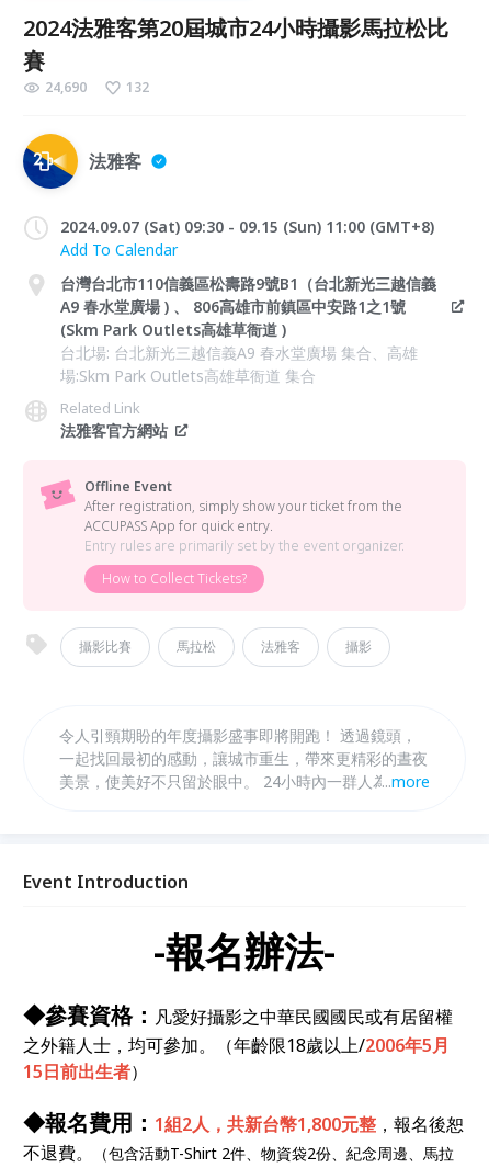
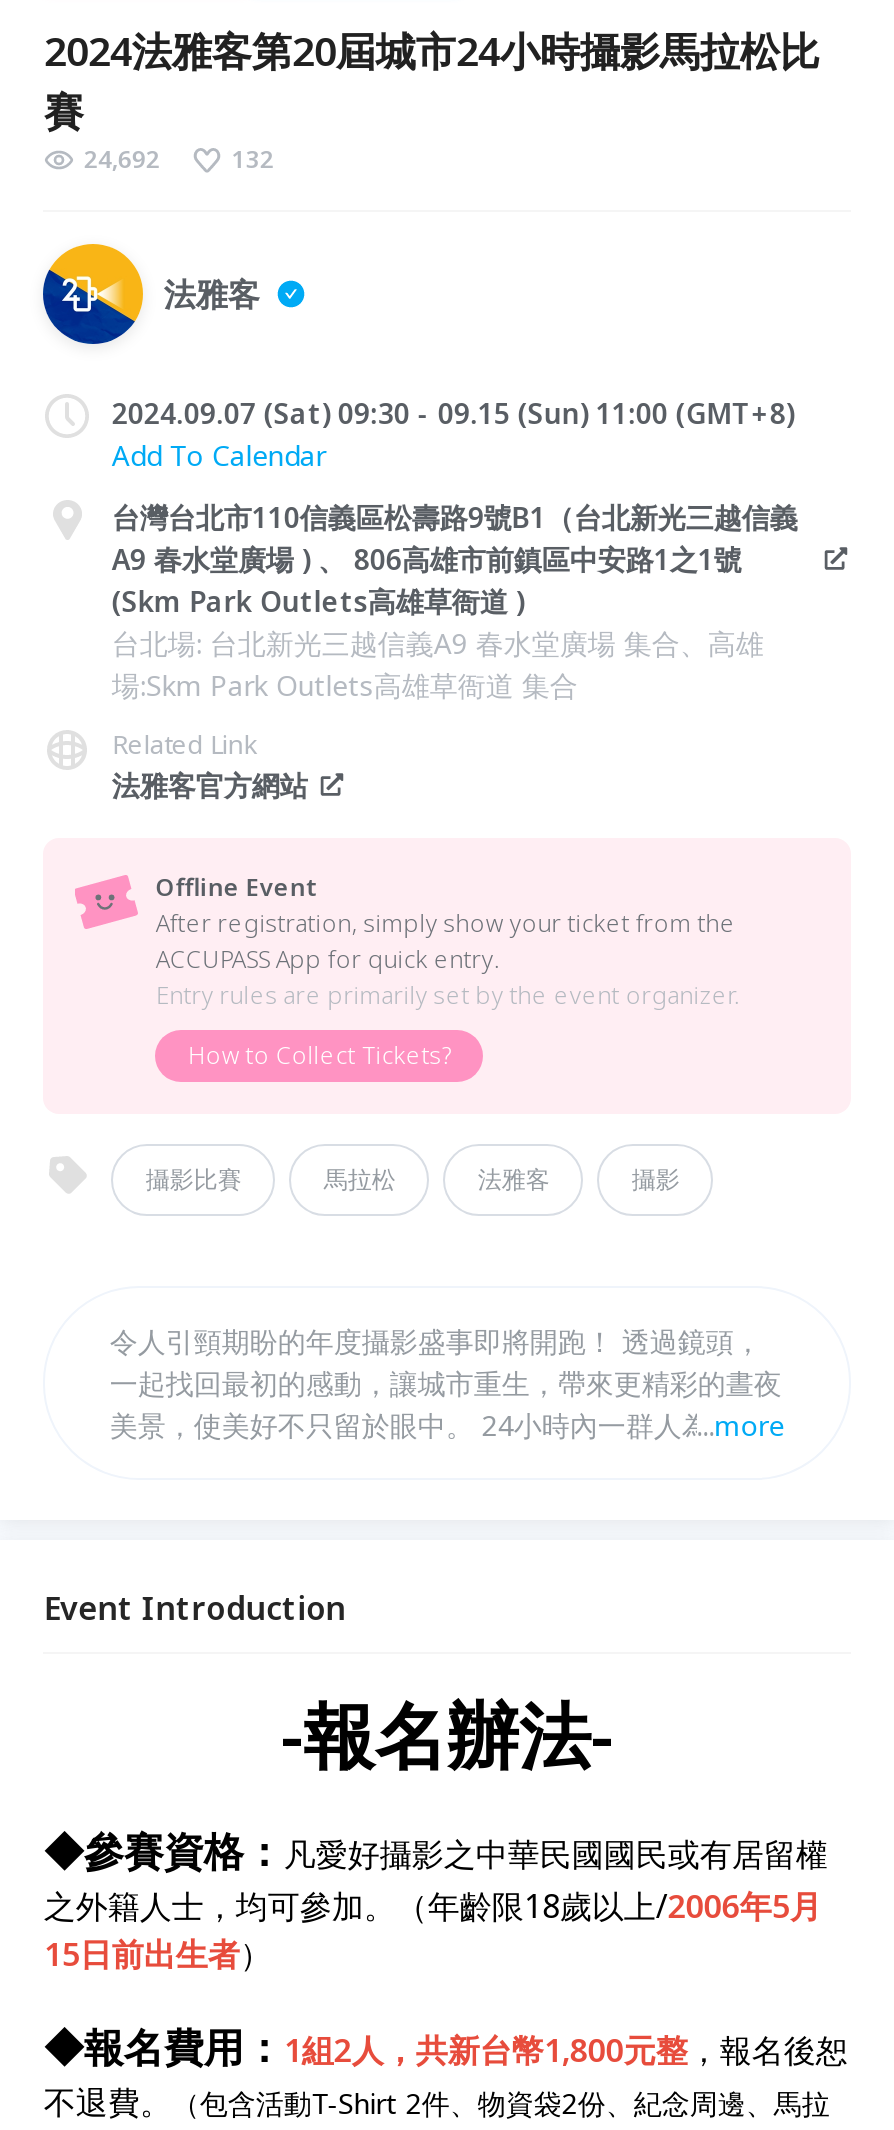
[45,78,87,96] 24,690 -> [84,142,160,176] 24,692

